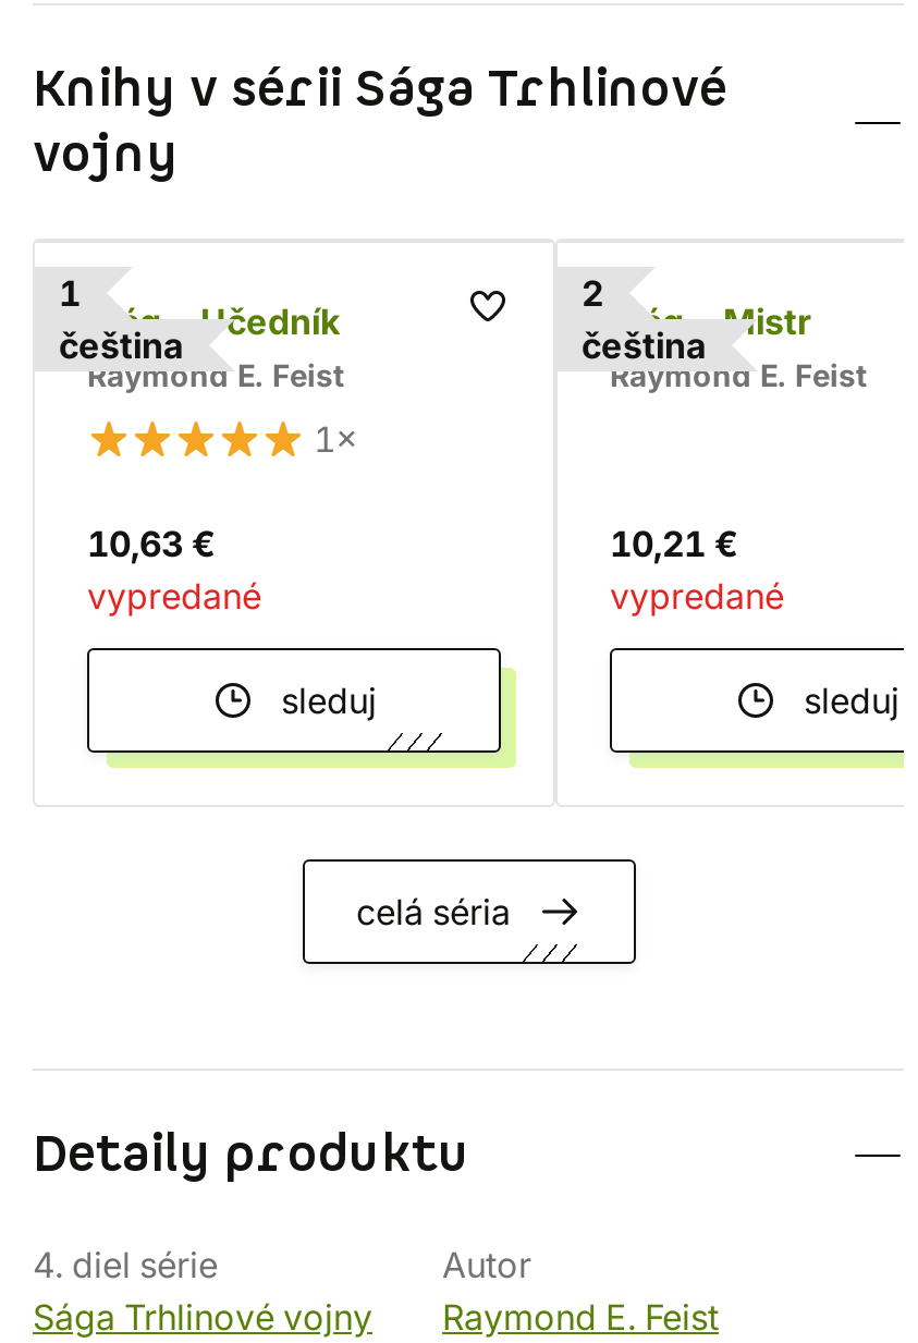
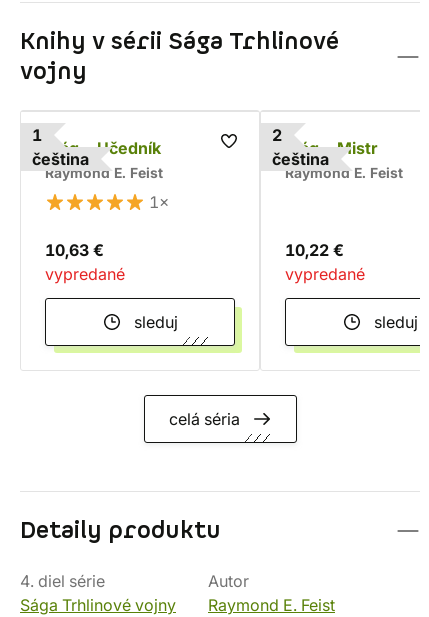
[610,522,738,565] 10,21 € -> [285,240,344,260] 10,22 €

